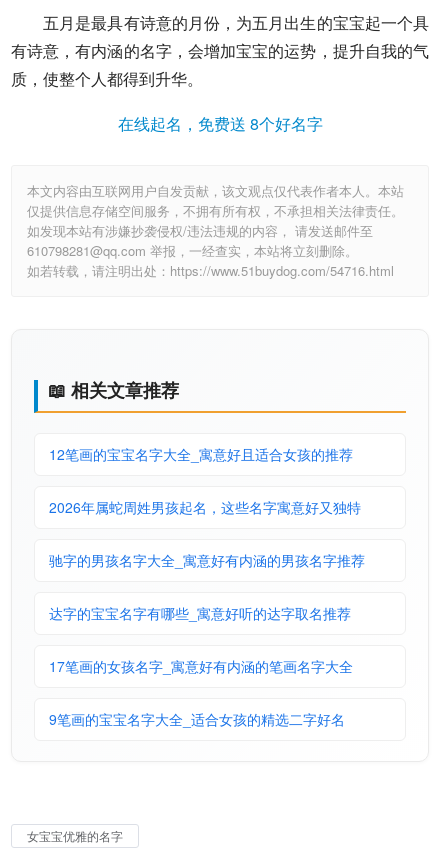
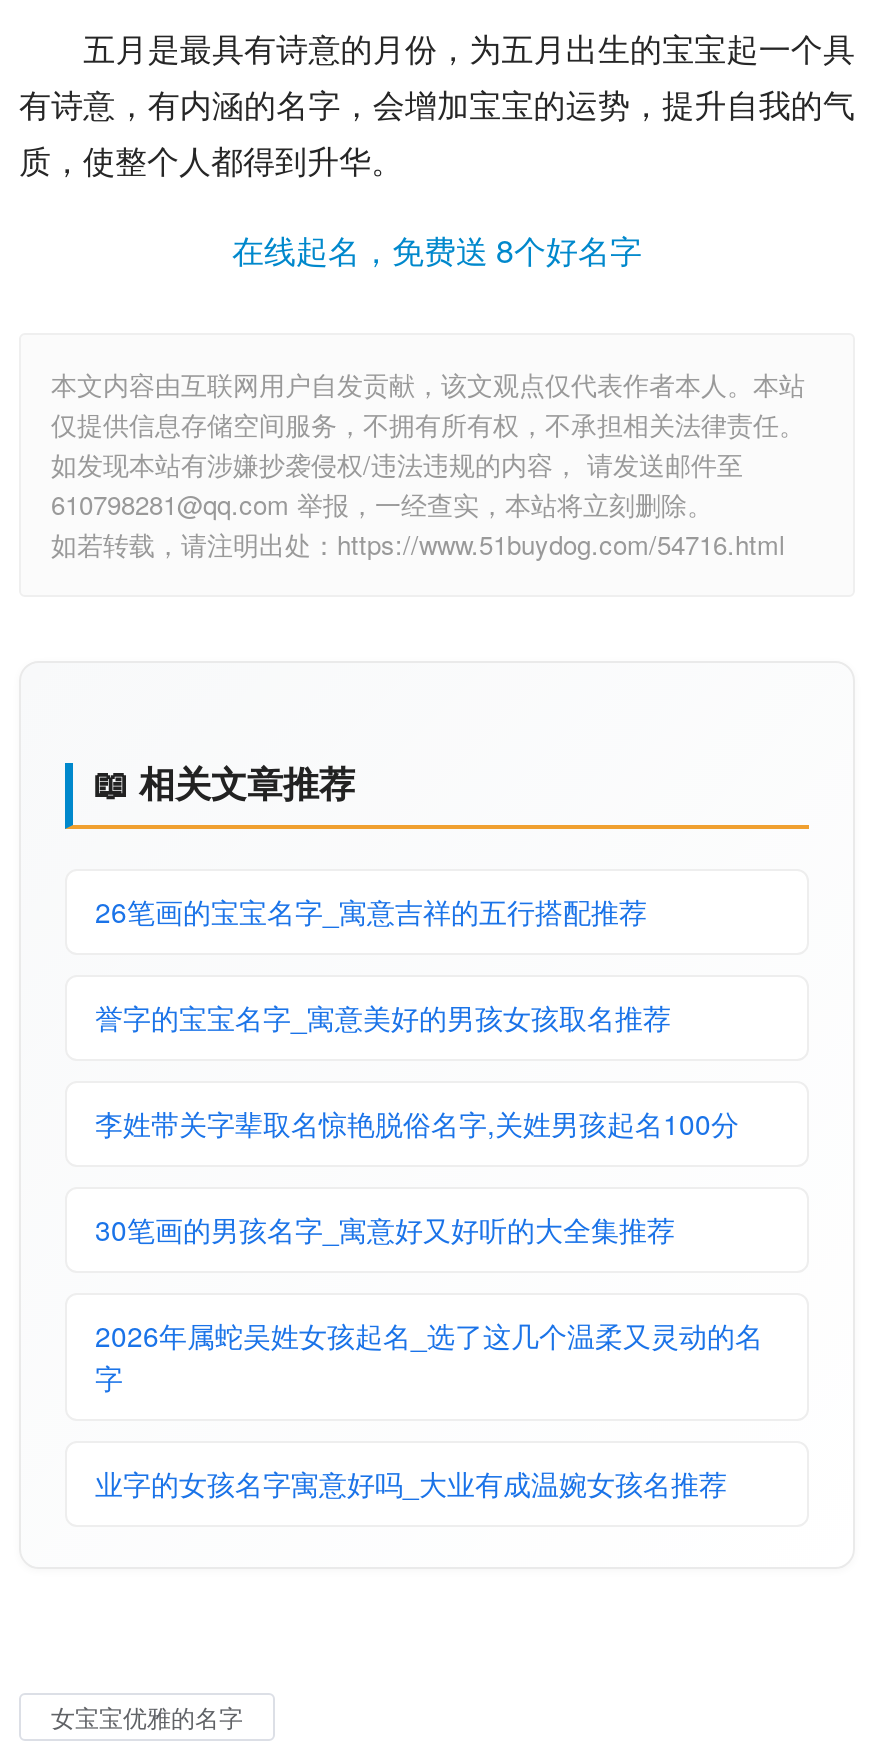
[49,444,353,464] 12笔画的宝宝名字大全_寓意好且适合女孩的推荐 -> [95,891,647,931] 26笔画的宝宝名字_寓意吉祥的五行搭配推荐
[49,497,361,517] 2026年属蛇周姓男孩起名，这些名字寓意好又独特 -> [95,997,671,1037] 誉字的宝宝名字_寓意美好的男孩女孩取名推荐
[49,550,365,570] 驰字的男孩名字大全_寓意好有内涵的男孩名字推荐 -> [95,1103,739,1143] 李姓带关字辈取名惊艳脱俗名字,关姓男孩起名100分
[49,603,351,623] 达字的宝宝名字有哪些_寓意好听的达字取名推荐 -> [95,1209,675,1249] 30笔画的男孩名字_寓意好又好听的大全集推荐
[49,656,353,676] 17笔画的女孩名字_寓意好有内涵的笔画名字大全 -> [95,1315,763,1397] 2026年属蛇吴姓女孩起名_选了这几个温柔又灵动的名 | 字
[49,709,345,729] 9笔画的宝宝名字大全_适合女孩的精选二字好名 -> [95,1463,727,1503] 业字的女孩名字寓意好吗_大业有成温婉女孩名推荐

